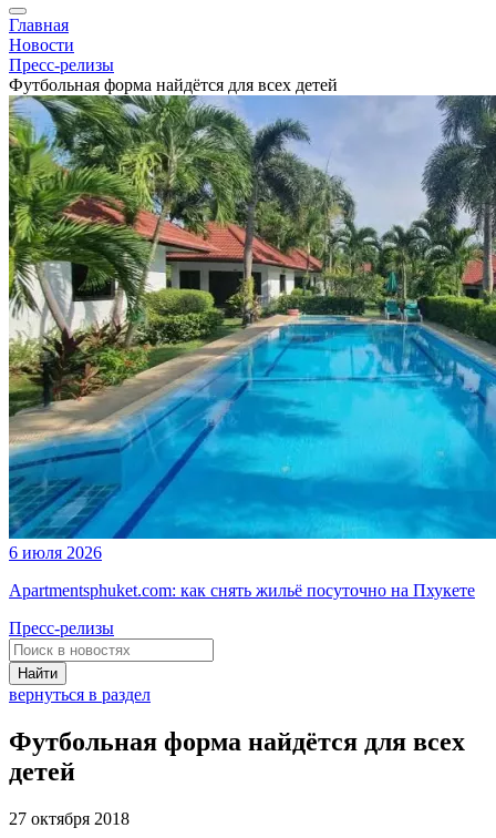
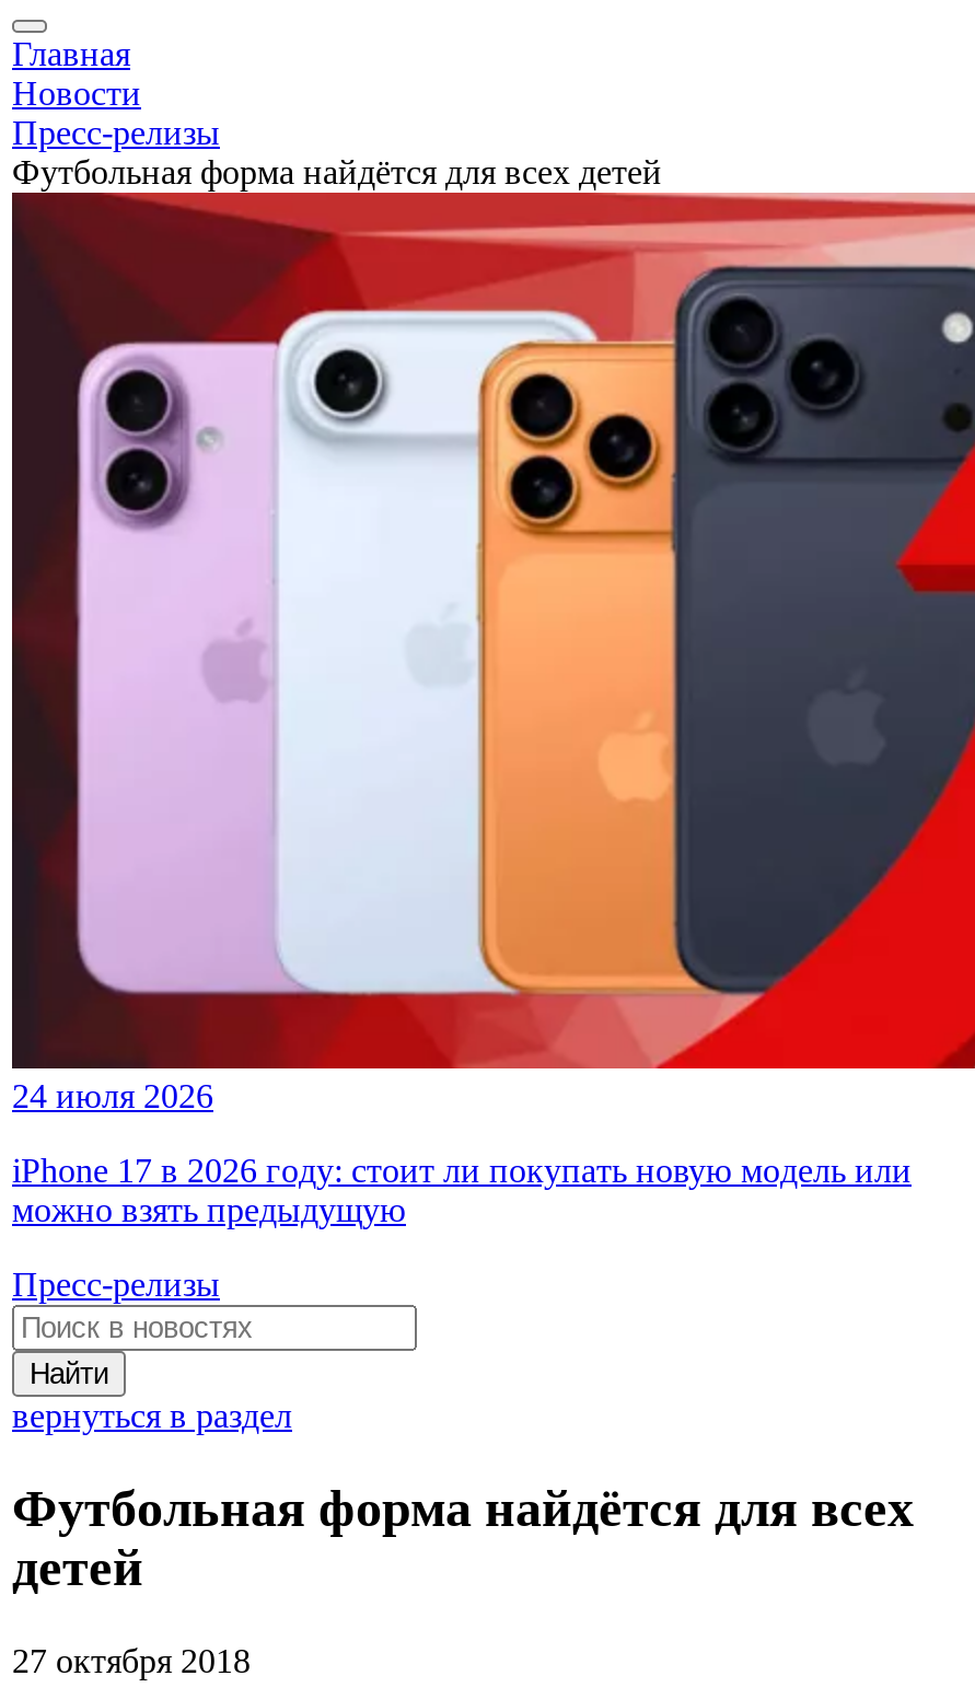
[8,94,493,562] [image] | 6 июля 2026 -> [10,190,968,1114] [image] | 24 июля 2026
[9,581,475,600] Apartmentsphuket.com: как снять жильё посуточно на Пхукете -> [12,1152,912,1228] iPhone 17 в 2026 году: стоит ли покупать новую модель или | можно взять предыдущую

